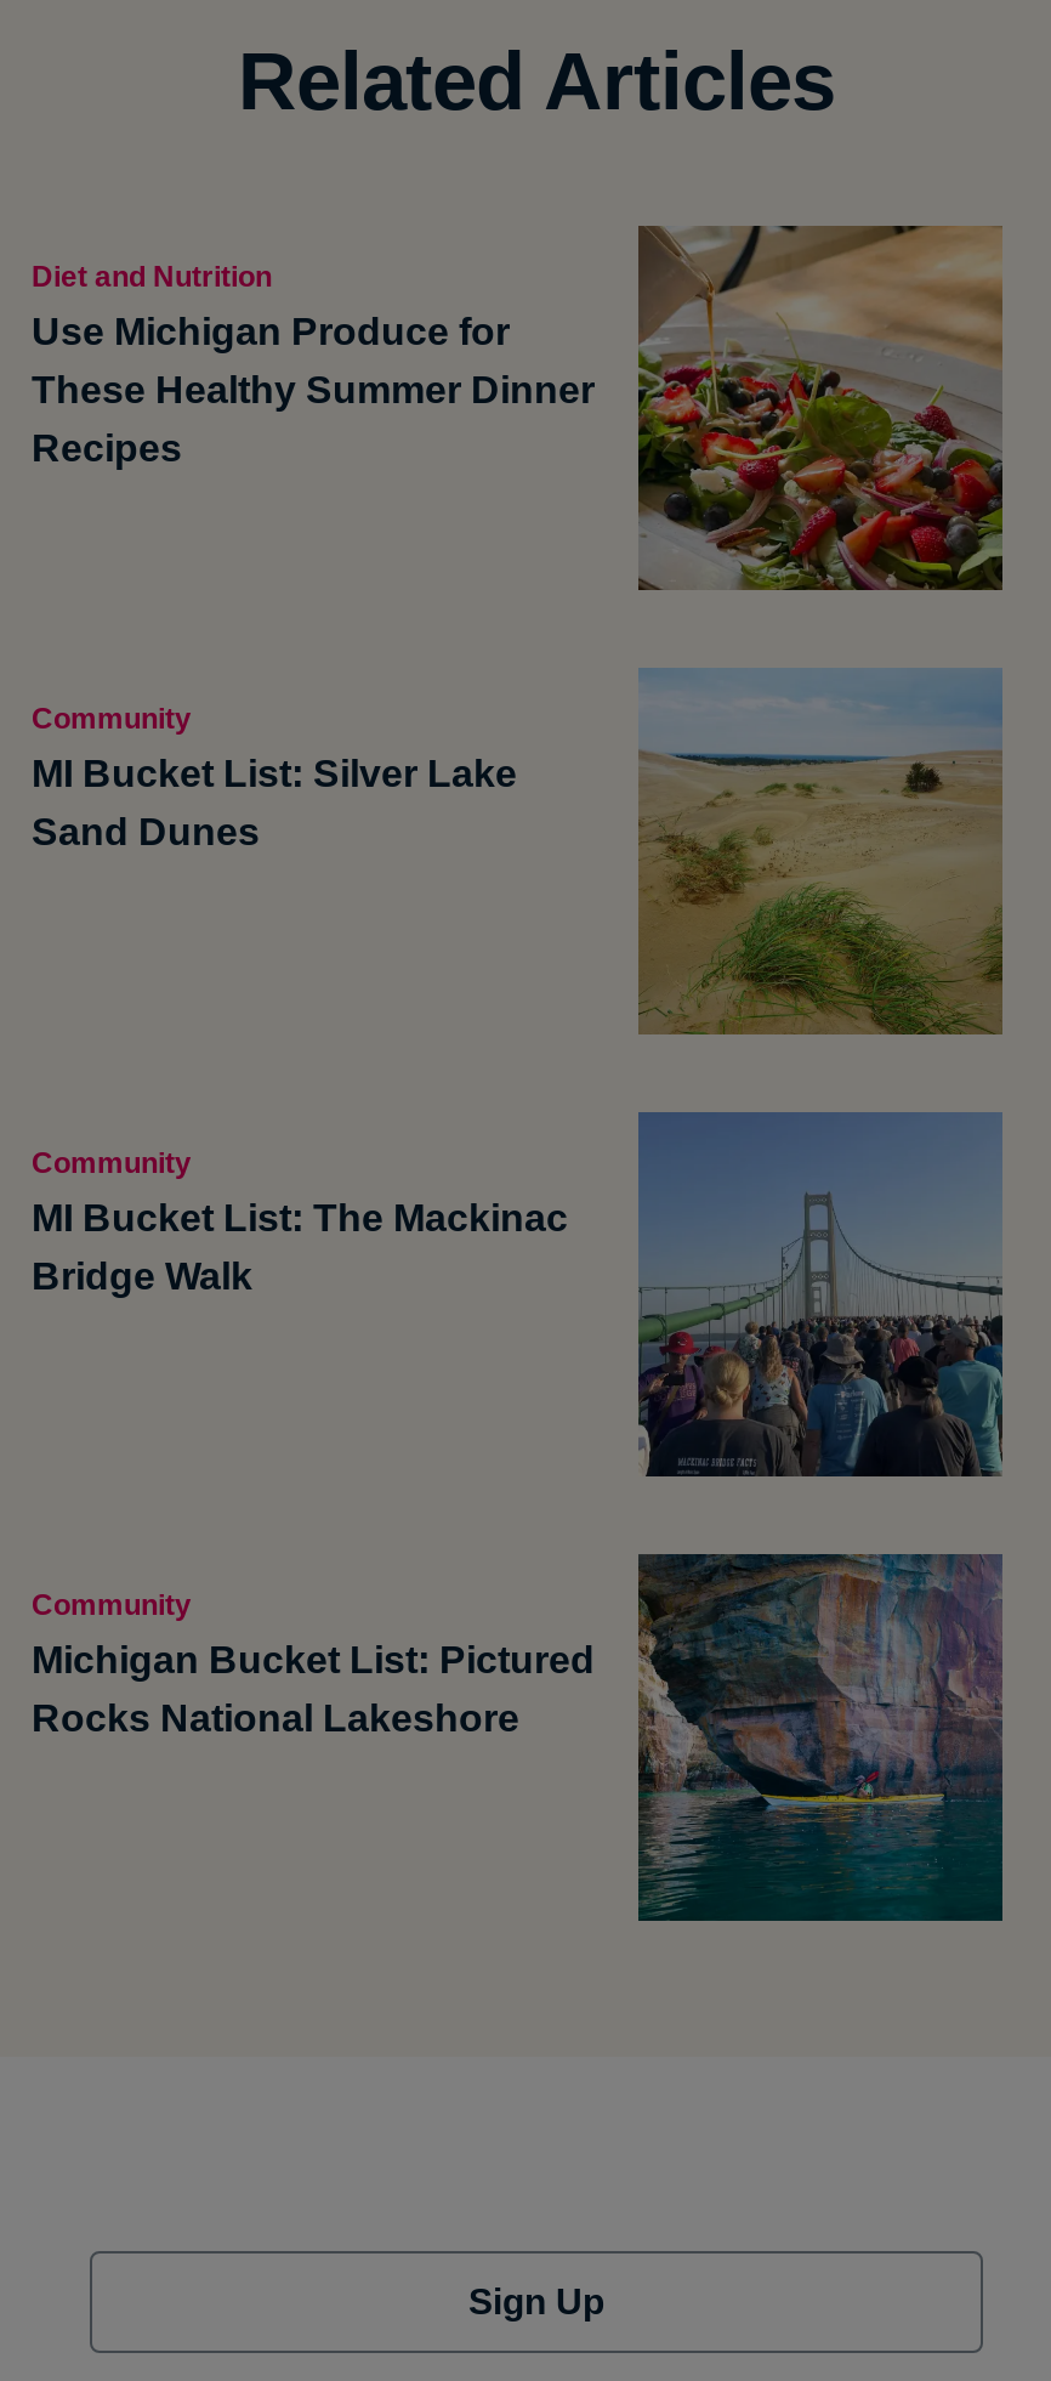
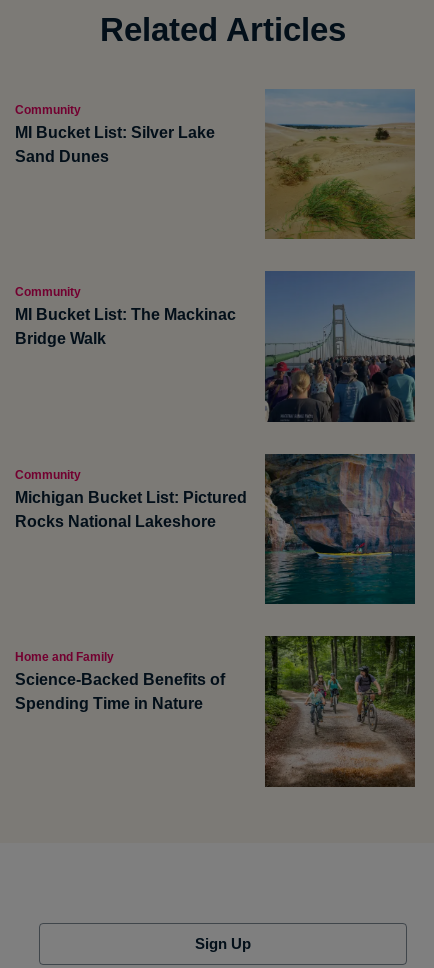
[32,223,1005,593] [image] | Diet and Nutrition | Use Michigan Produce for | These Healthy Summer Dinner | Recipes -> none
moved [32,697,1005,1739] -> [15,101,416,530]: [image] | Community | MI Bucket List: Silver Lake | ... | Michigan Bucket List: Pictured | Rocks National Lakeshore
none -> [15,635,416,788] [image] | Home and Family | Science-Backed Benefits of | Spending Time in Nature

